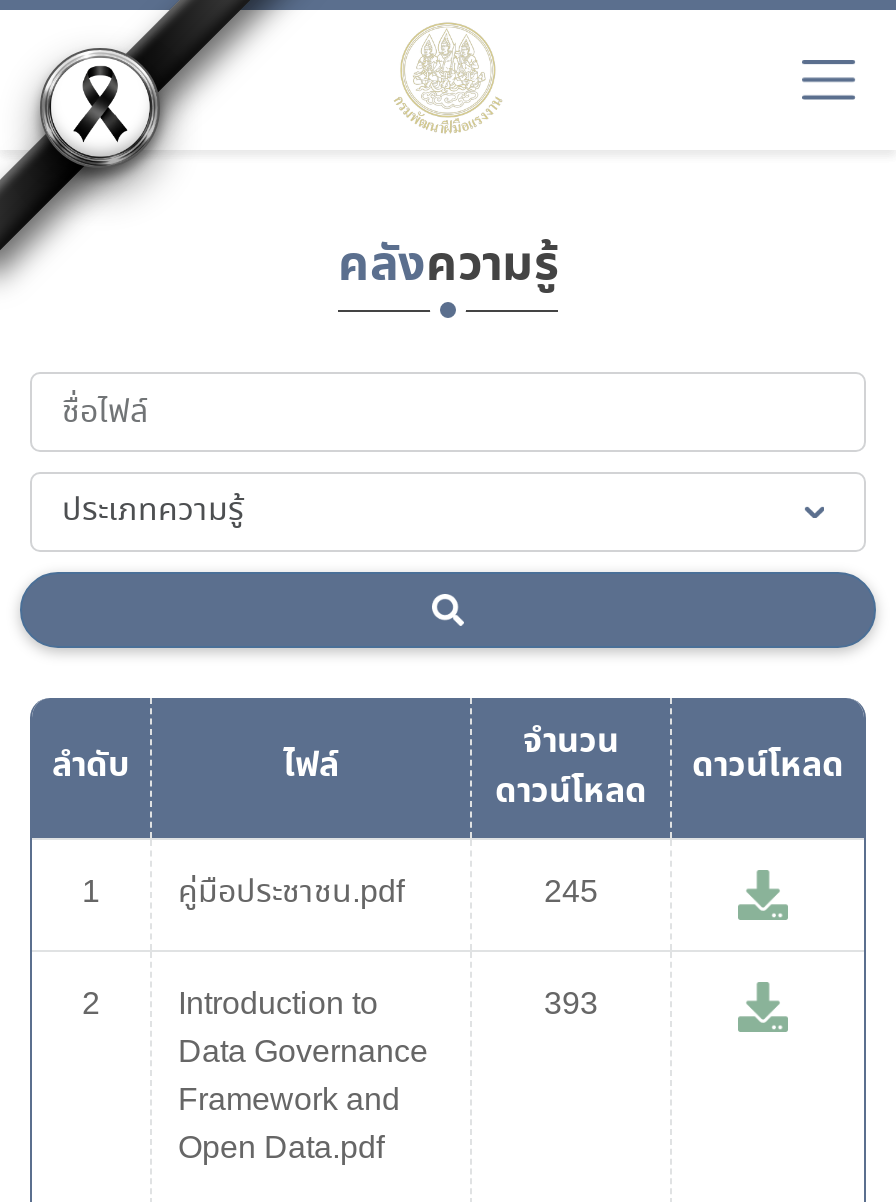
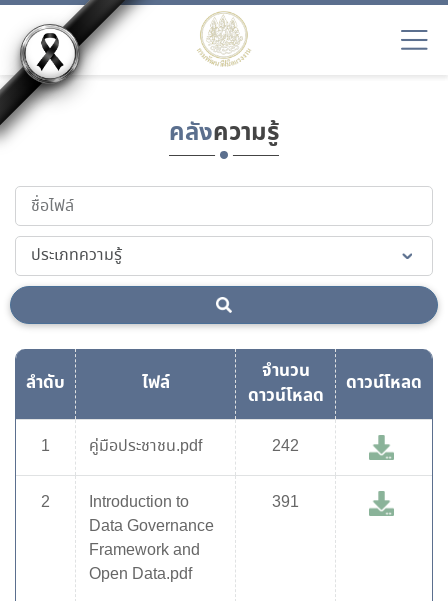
[544,870,598,916] 245 -> [272,435,299,458] 242
[544,982,598,1028] 393 -> [272,491,299,514] 391

